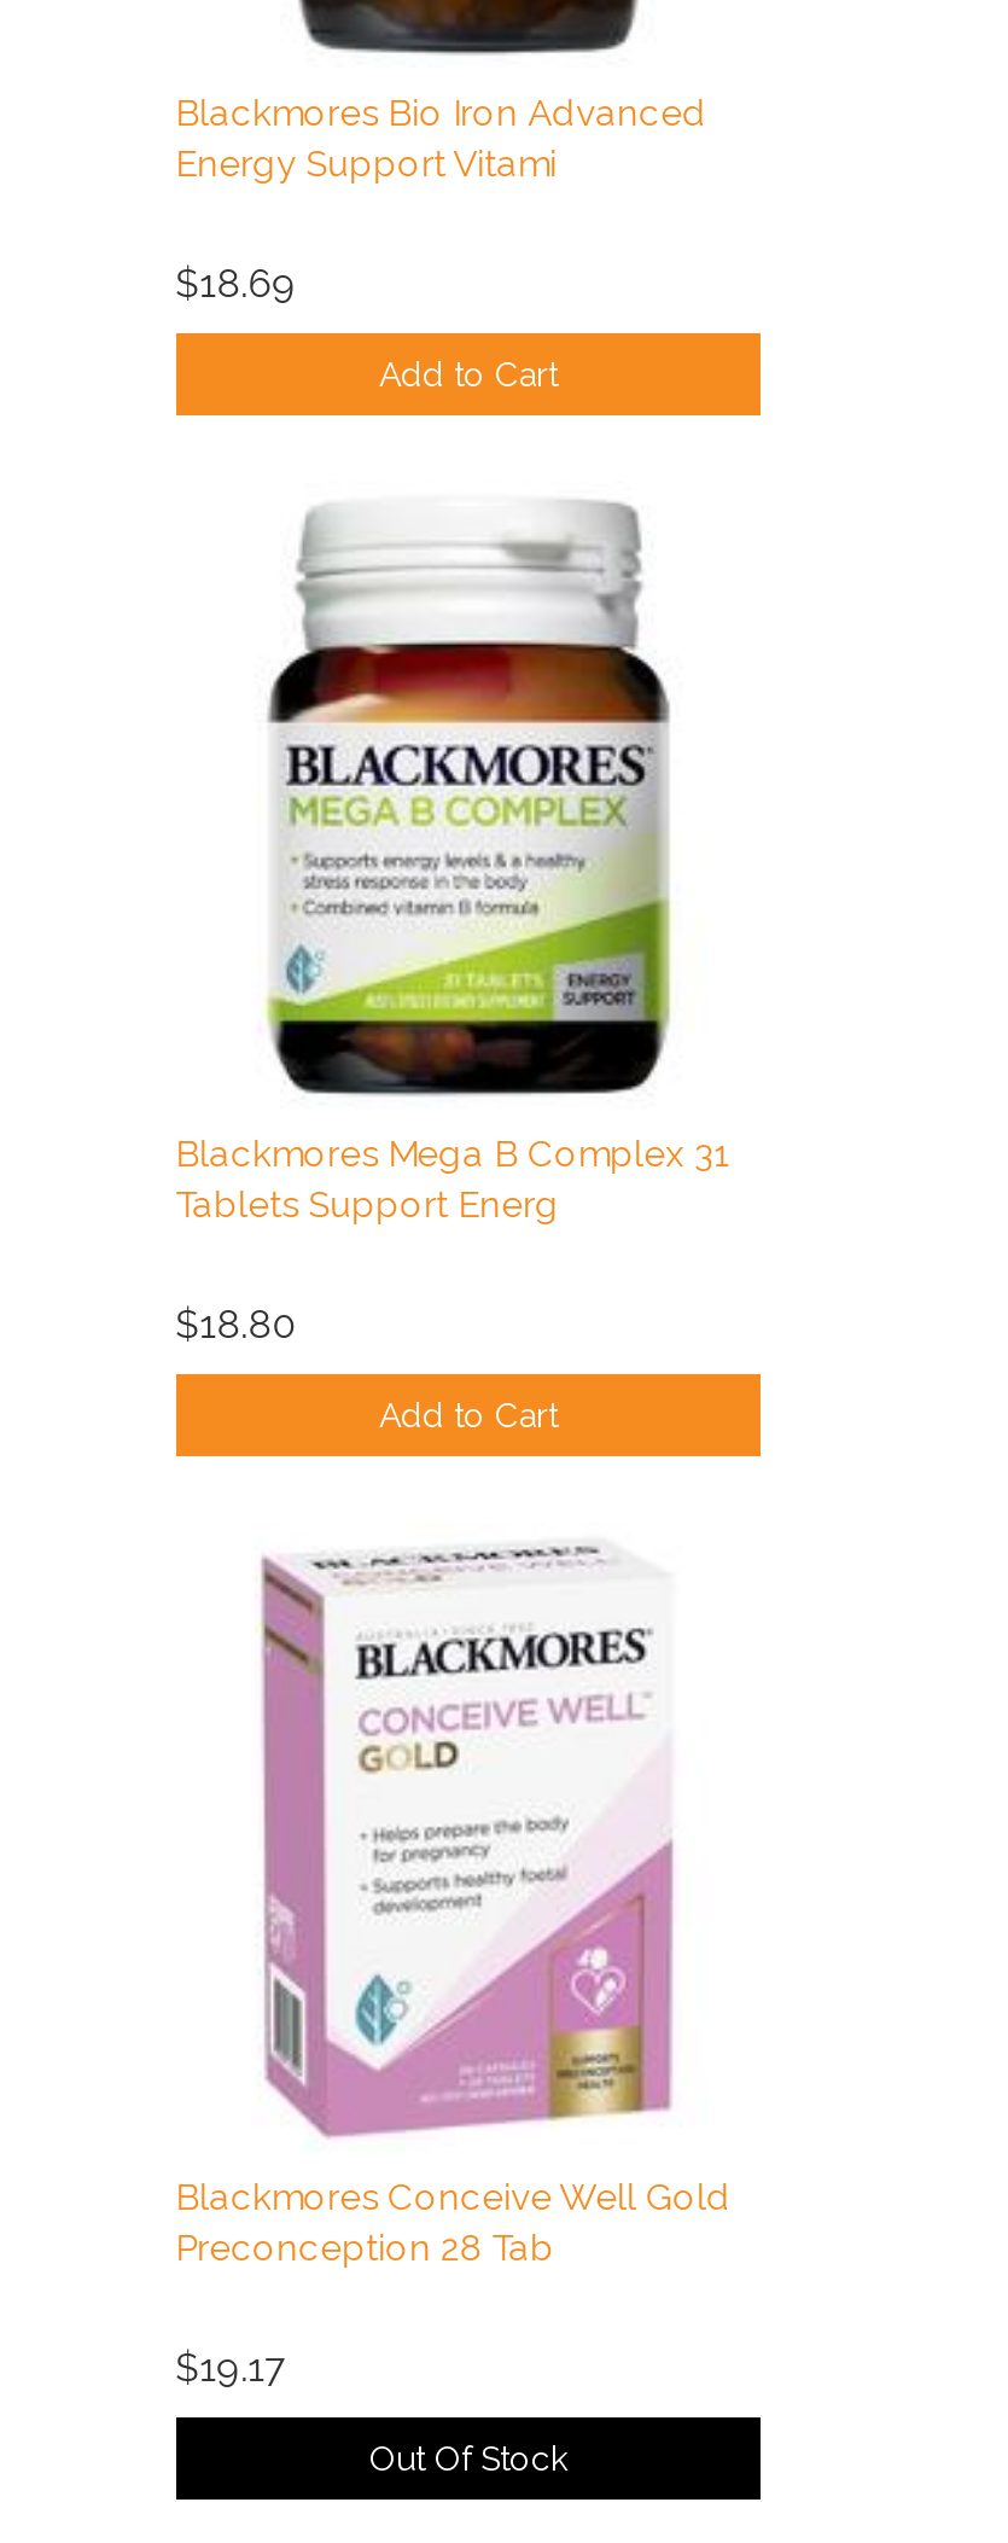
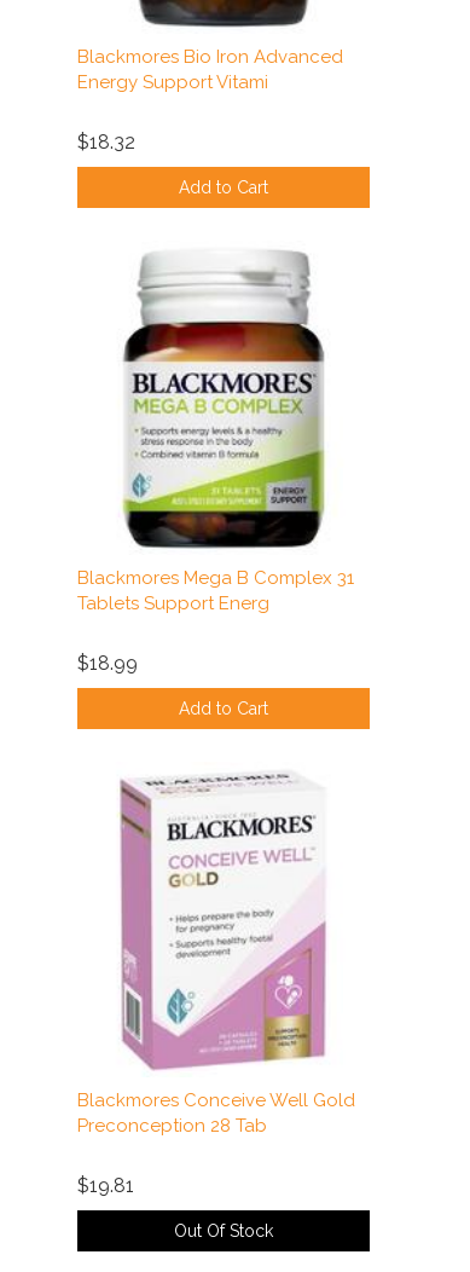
[176,260,296,306] $18.69 -> [77,130,135,153] $18.32
[176,1302,296,1348] $18.80 -> [77,652,137,675] $18.99
[176,2345,287,2391] $19.17 -> [77,1174,134,1197] $19.81

